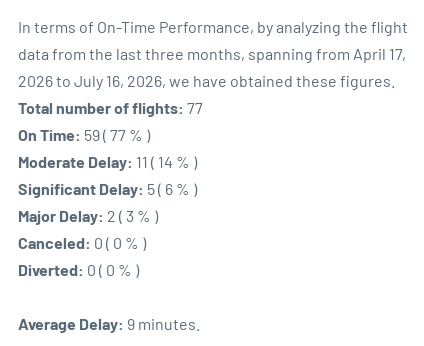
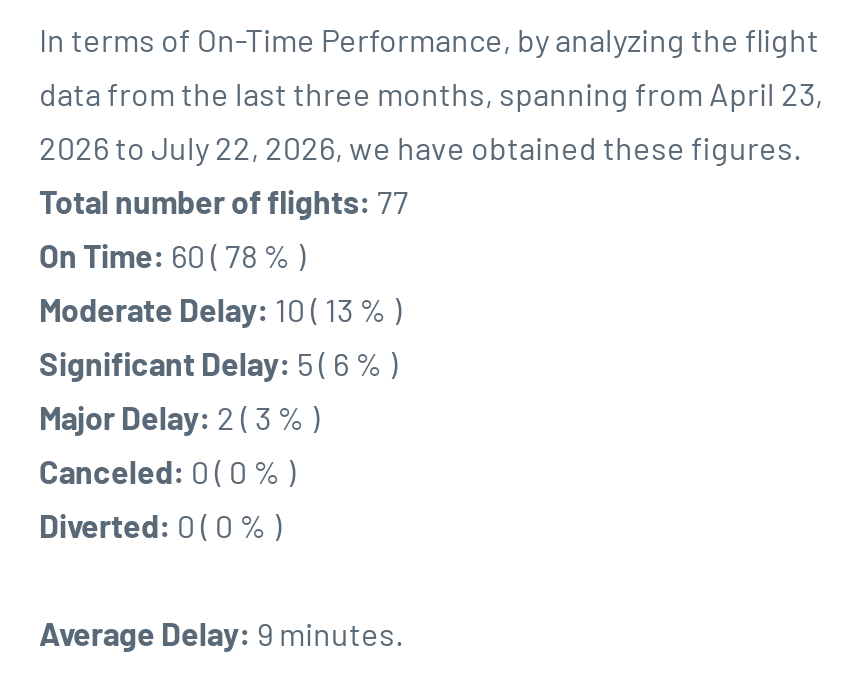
[18,44,406,63] data from the last three months, spanning from April 17, -> [39,74,823,112] data from the last three months, spanning from April 23,
[18,71,395,90] 2026 to July 16, 2026, we have obtained these figures. -> [39,128,801,166] 2026 to July 22, 2026, we have obtained these figures.
[18,125,150,144] On Time: 59 ( 77 % ) -> [39,236,305,274] On Time: 60 ( 78 % )
[18,152,197,171] Moderate Delay: 11 ( 14 % ) -> [39,290,401,328] Moderate Delay: 10 ( 13 % )

